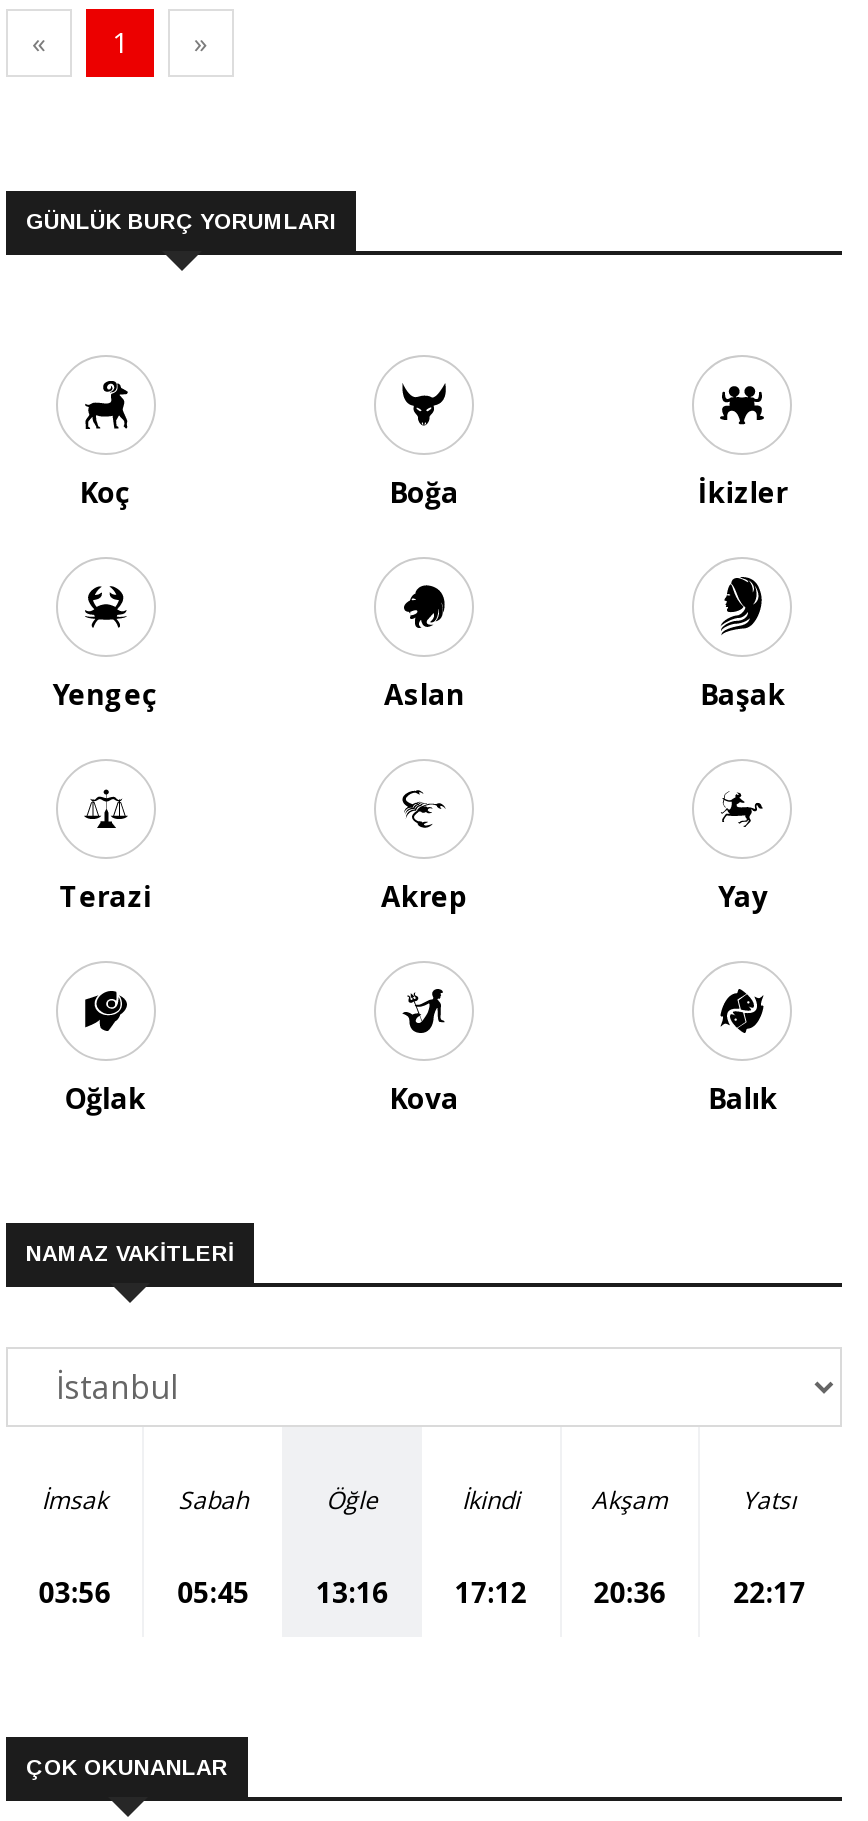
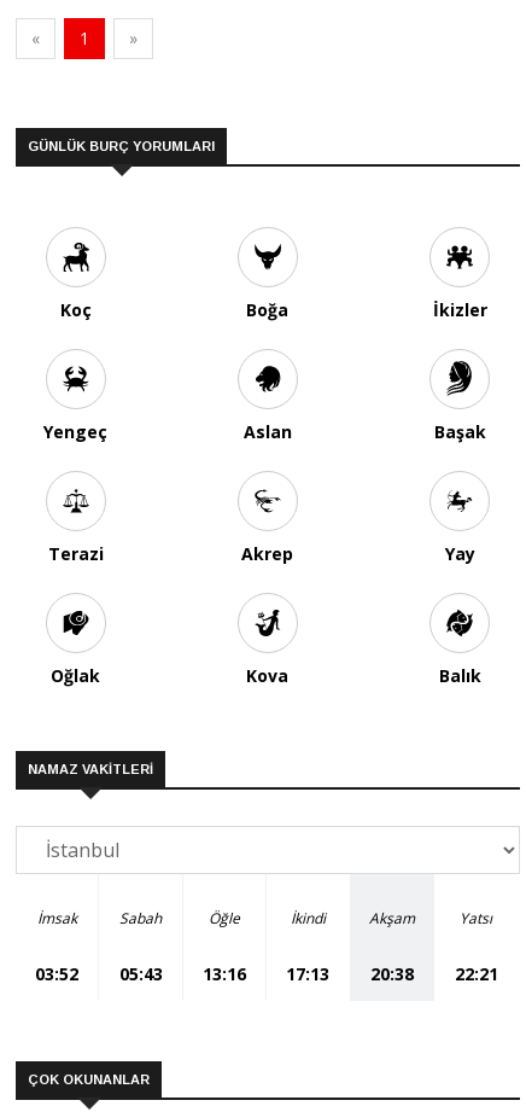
[38,1573,110,1611] 03:56 -> [35,962,79,985] 03:52
[177,1573,249,1611] 05:45 -> [119,962,162,985] 05:43
[455,1573,527,1611] 17:12 -> [286,962,330,985] 17:13
[593,1573,665,1611] 20:36 -> [370,962,413,985] 20:38
[733,1573,805,1611] 22:17 -> [454,962,498,985] 22:21

